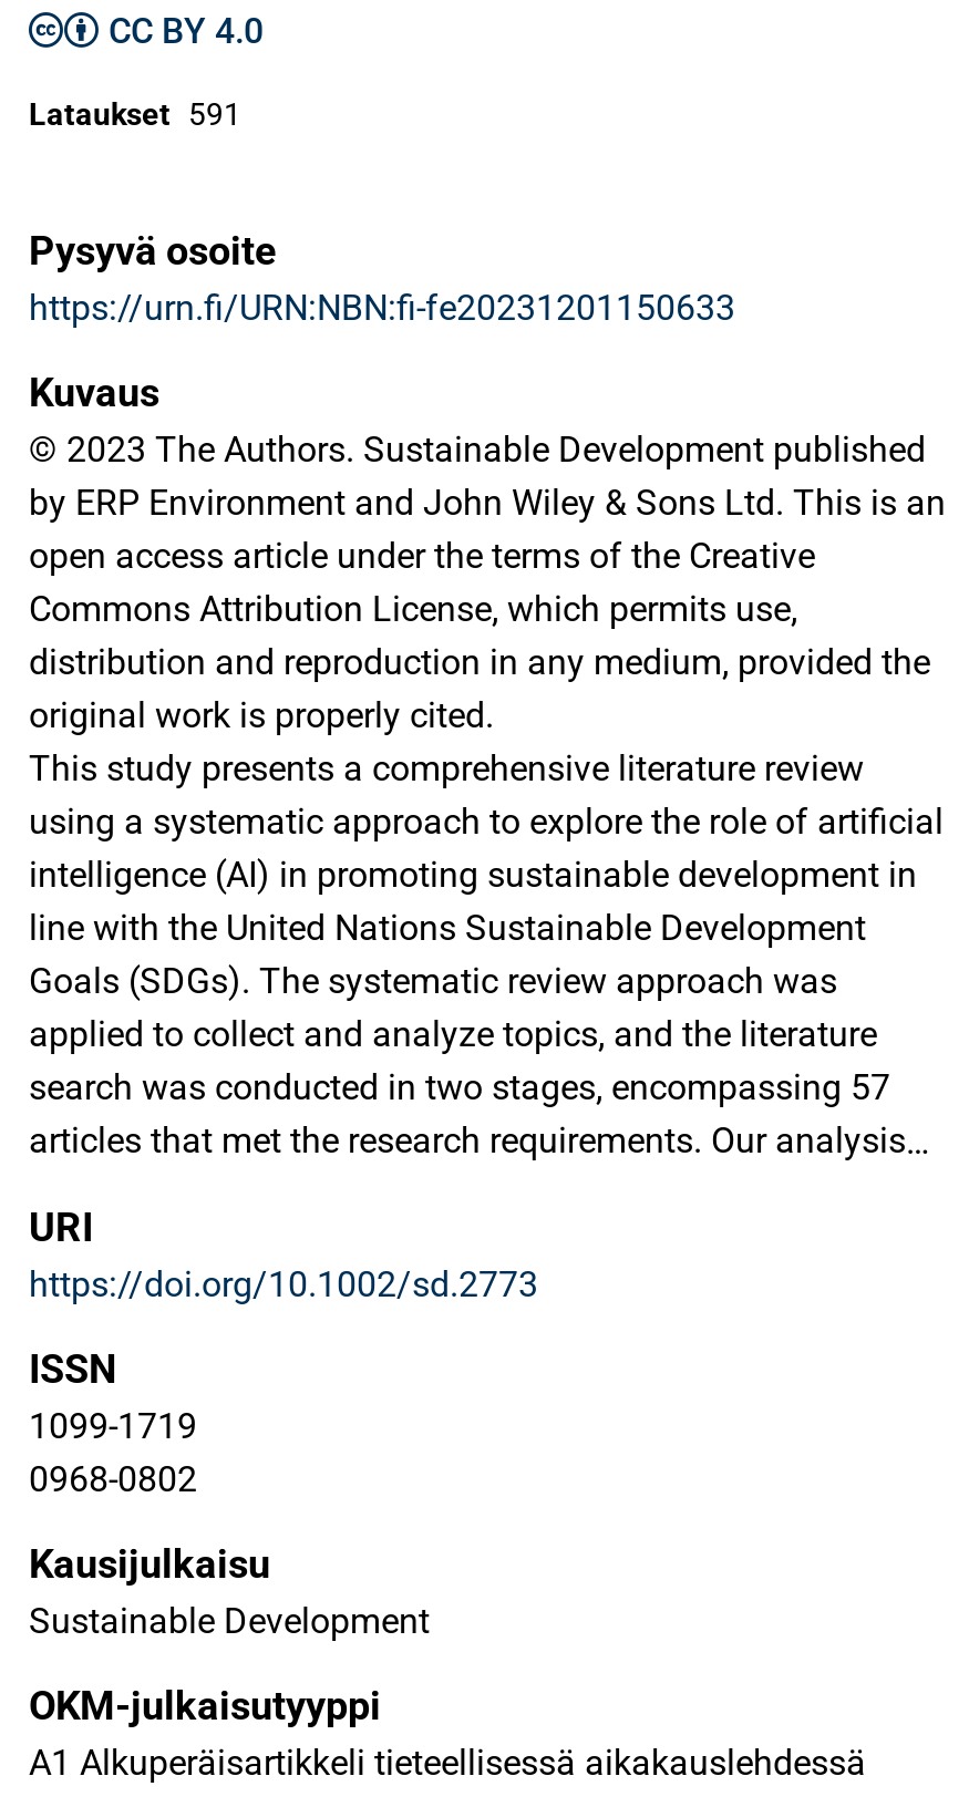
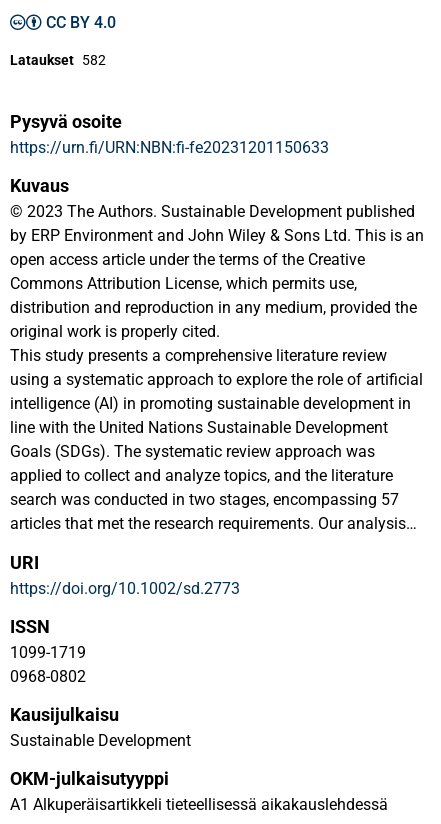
[29,97,241,133] Lataukset 591 -> [10,52,106,68] Lataukset 582

